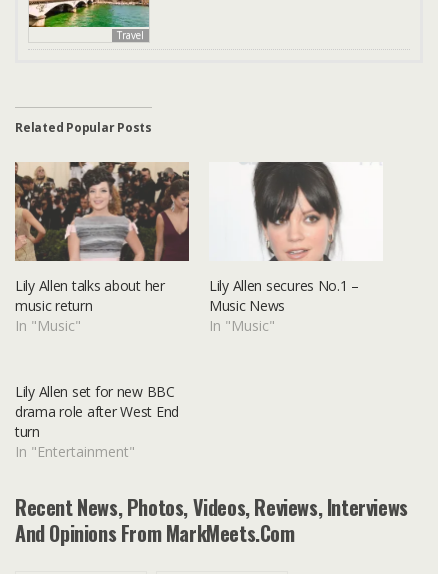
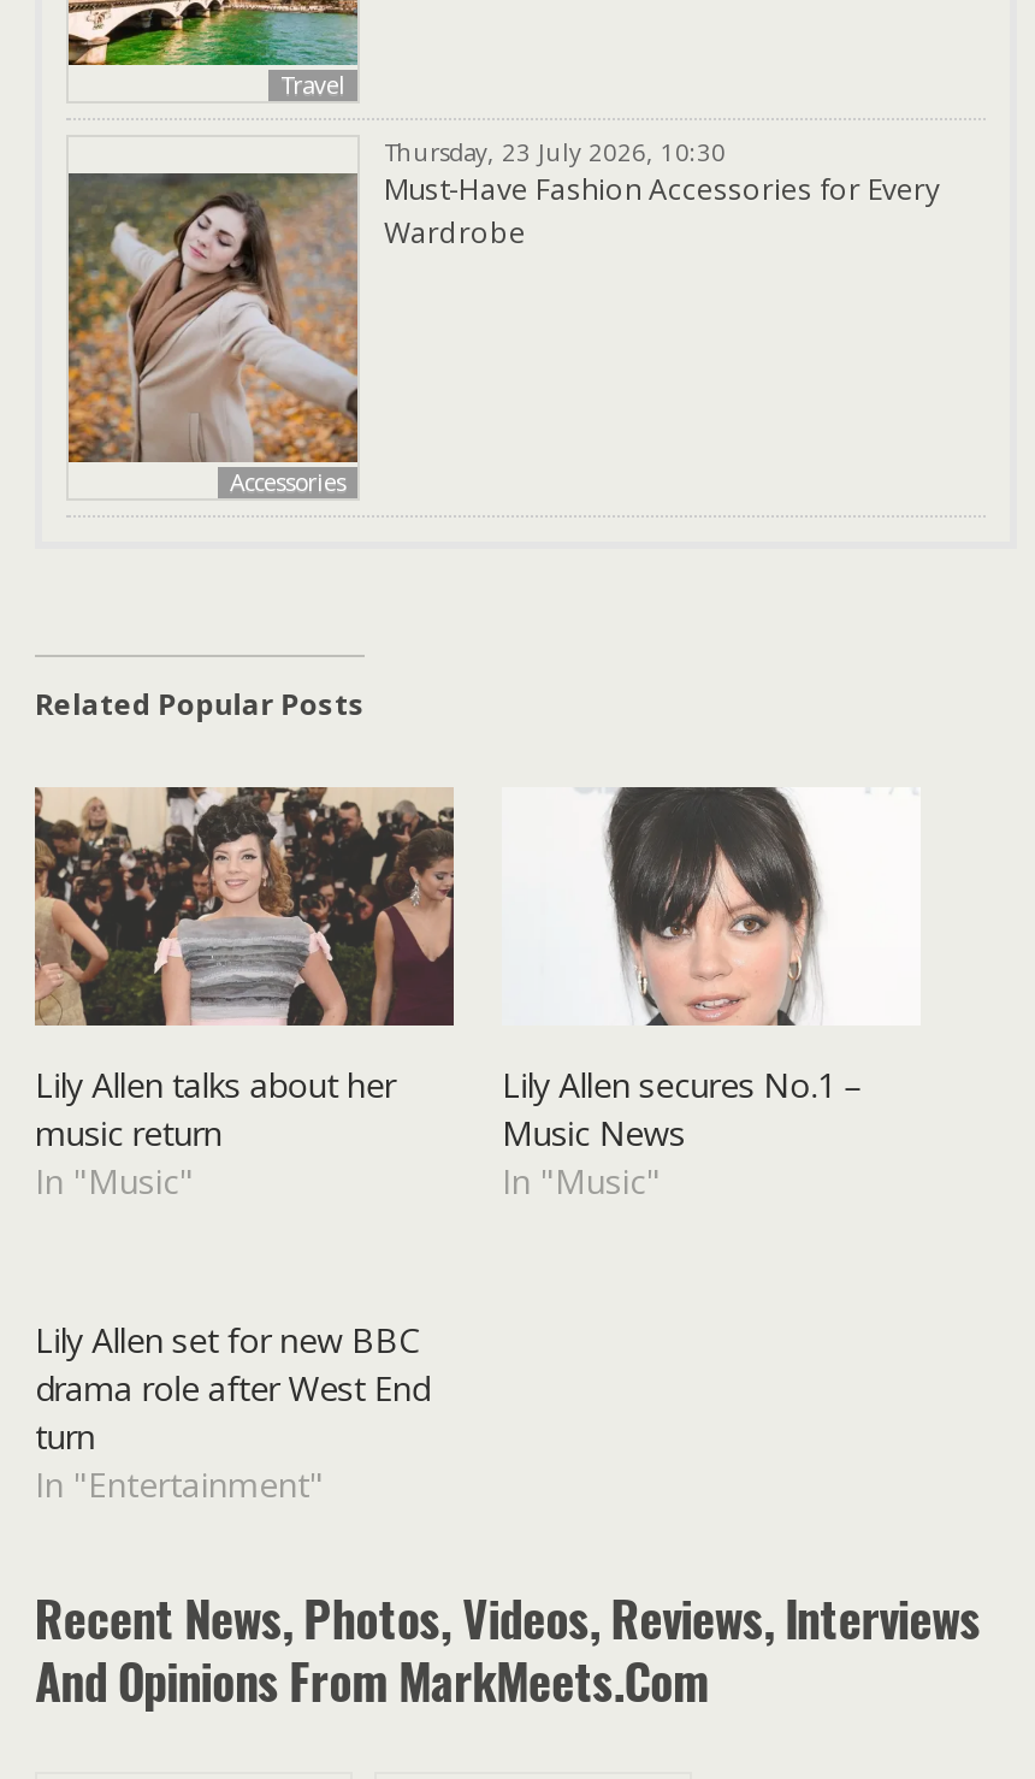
none -> [66,171,360,498] [image] | Accessories
none -> [384,134,940,252] Thursday, 23 July 2026, 10:30 | Must-Have Fashion Accessories for Every | Wardrobe

